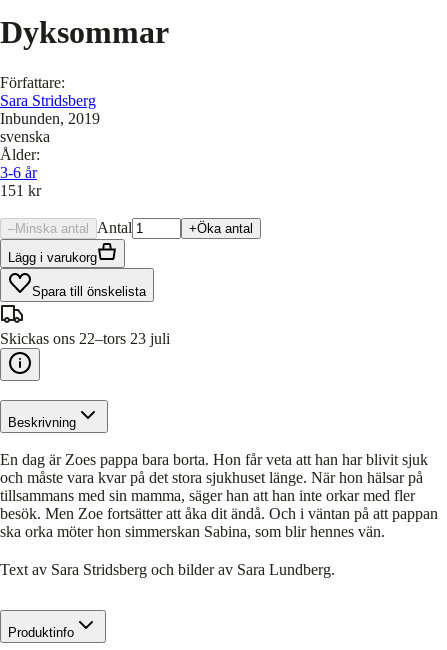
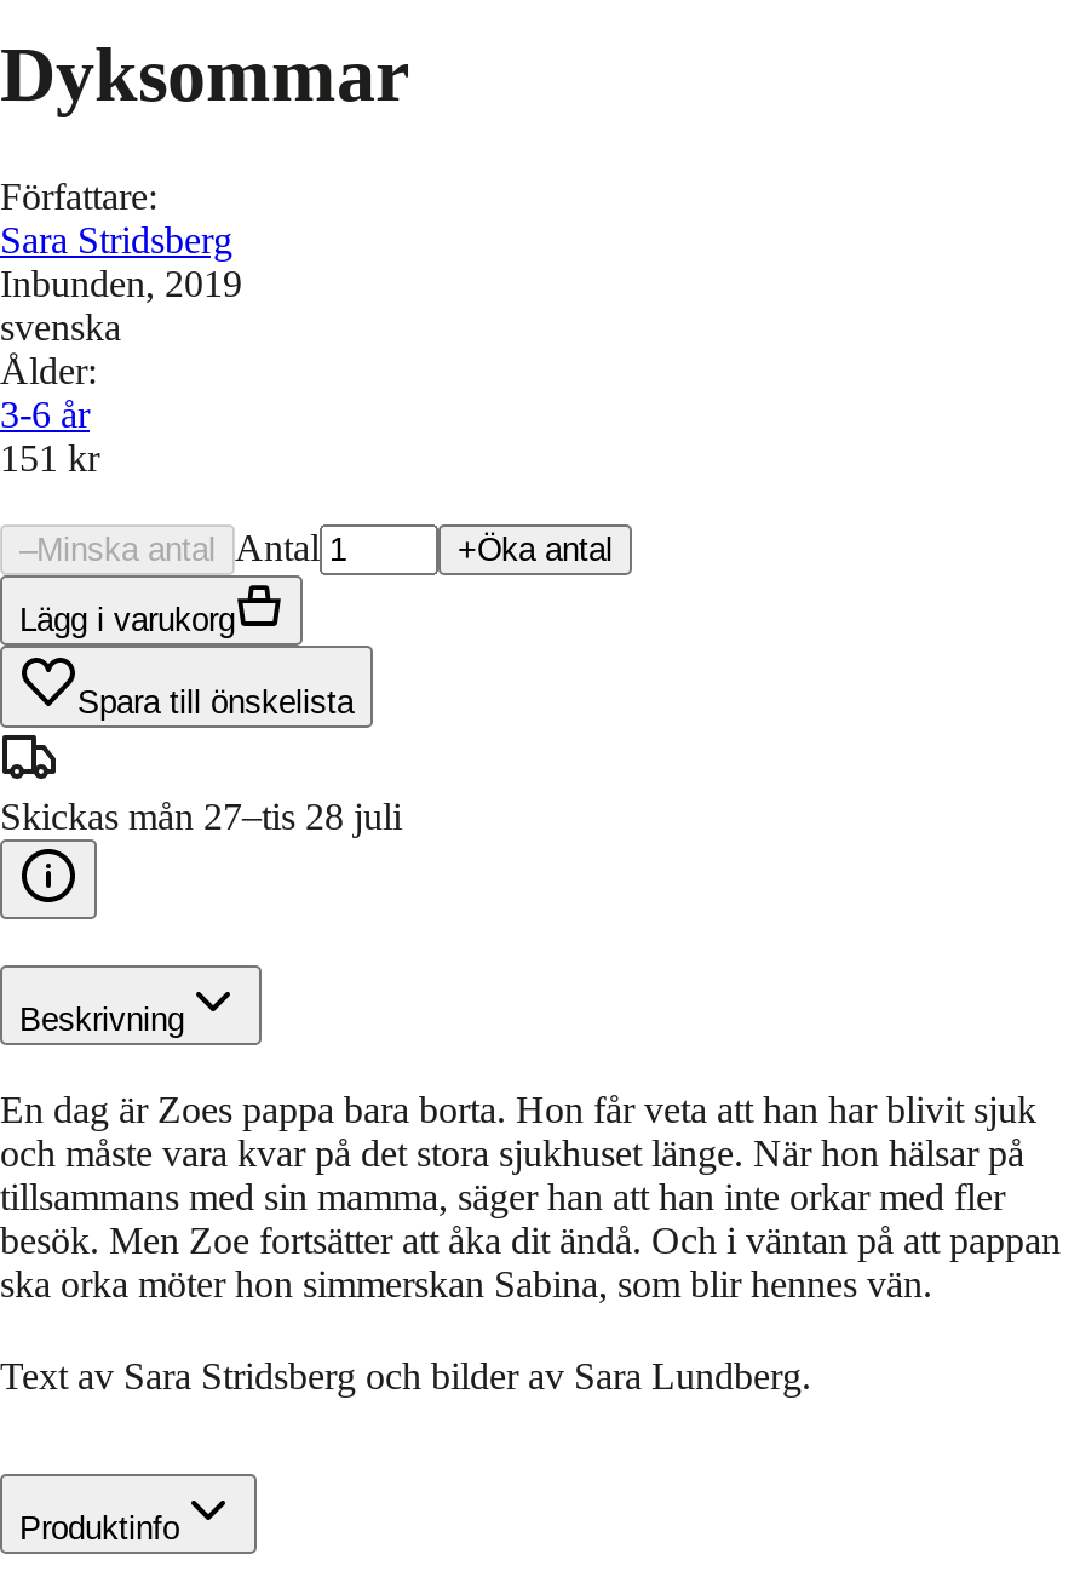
[0,330,170,347] Skickas ons 22–tors 23 juli -> [0,795,402,837] Skickas mån 27–tis 28 juli

